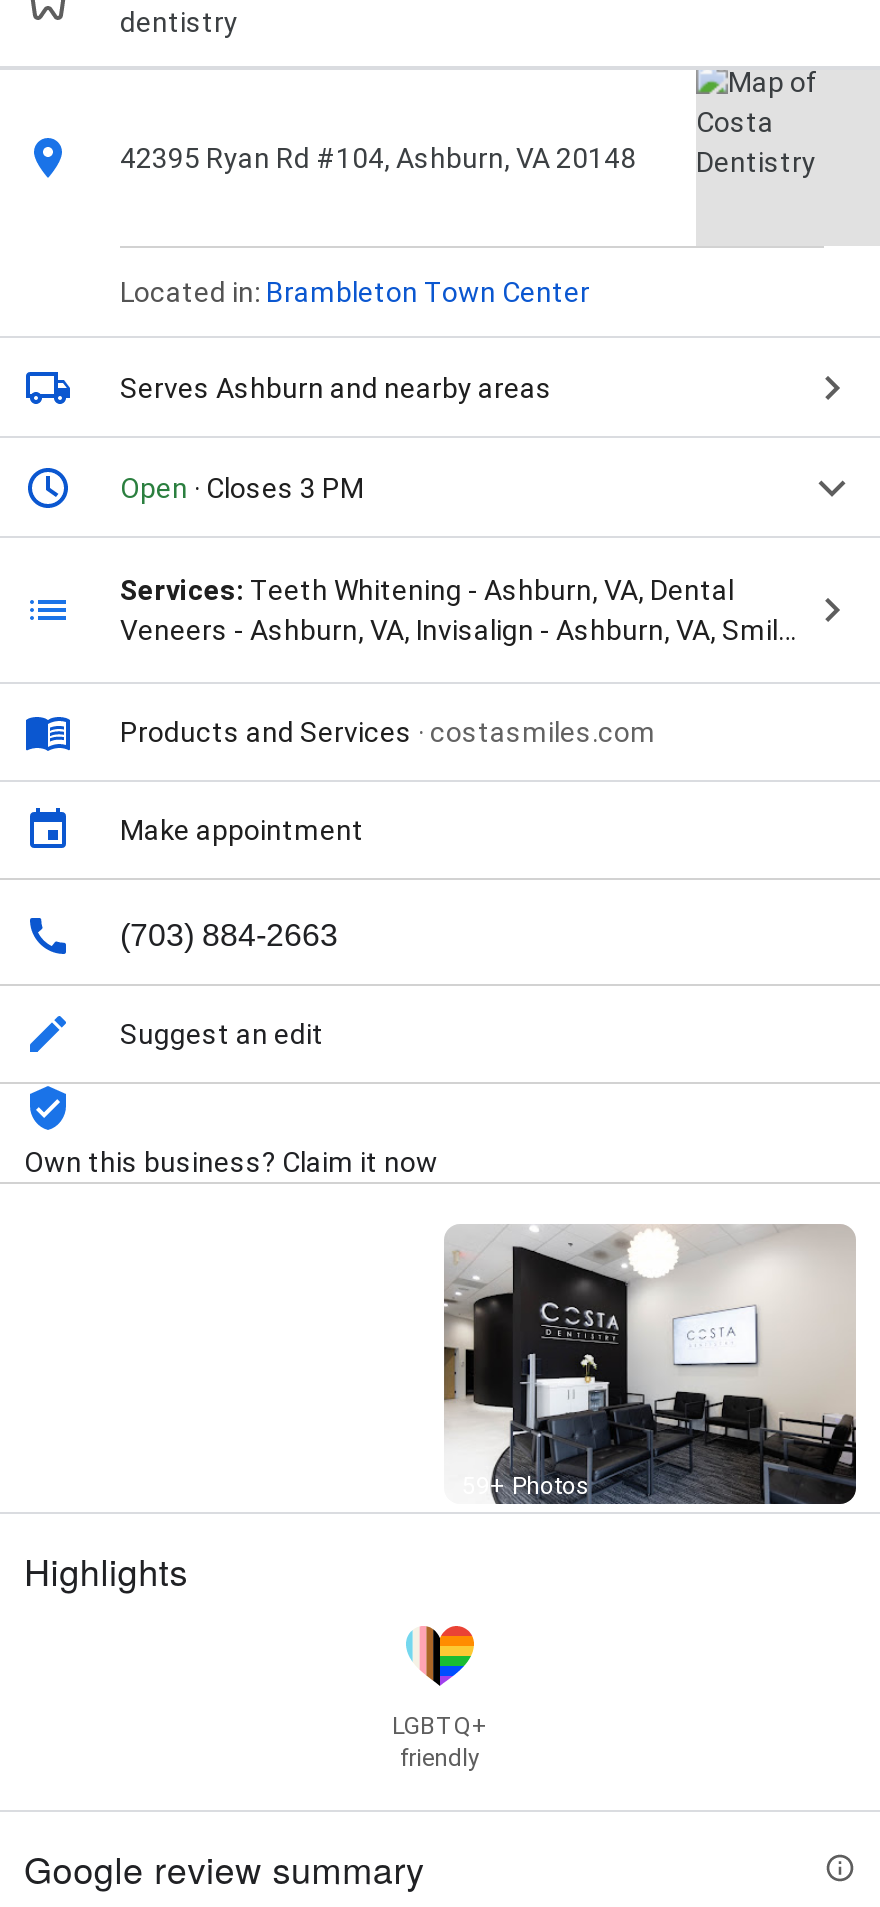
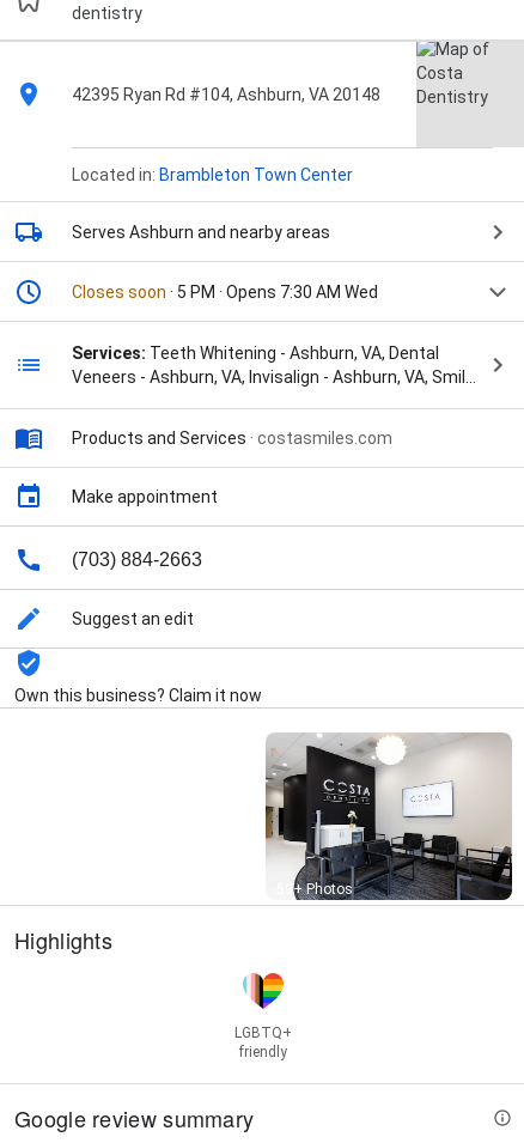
[120,472,364,504] Open · Closes 3 PM -> [72,283,378,302] Closes soon · 5 PM · Opens 7:30 AM Wed

